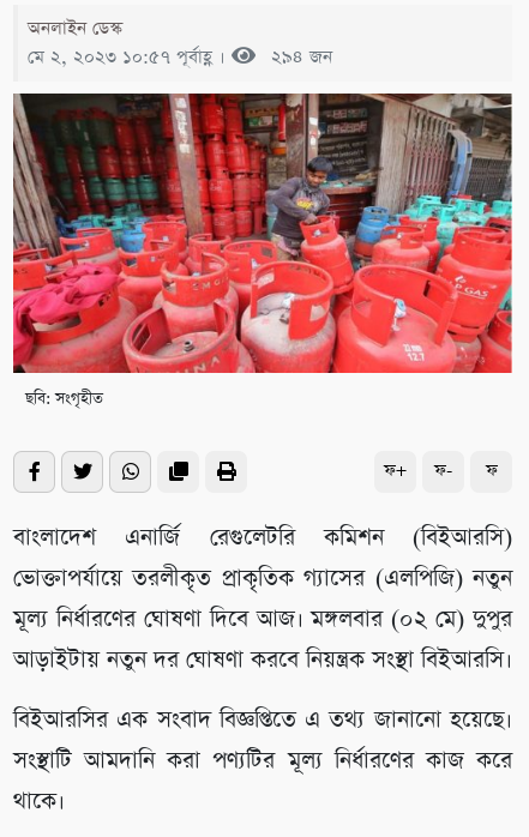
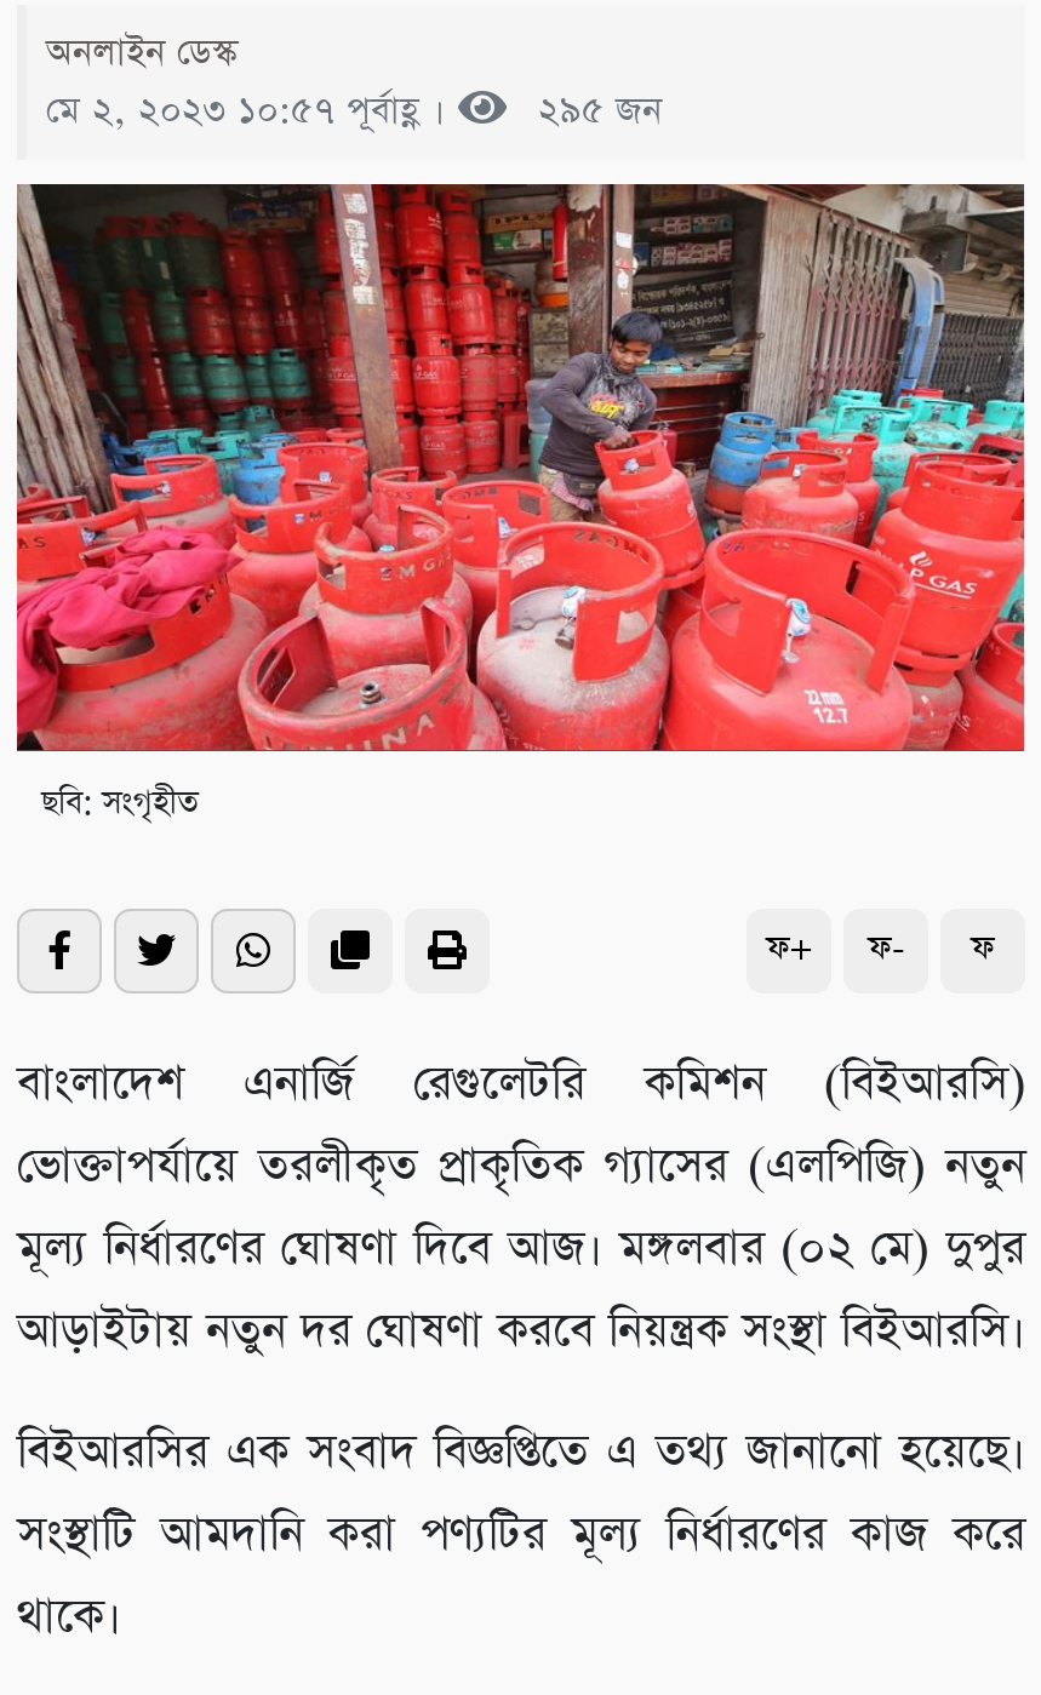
[28,44,332,69] মে ২, ২০২৩ ১০:৫৭ পূর্বাহ্ণ । ২৯৪ জন -> [46,84,662,135] মে ২, ২০২৩ ১০:৫৭ পূর্বাহ্ণ । ২৯৫ জন

